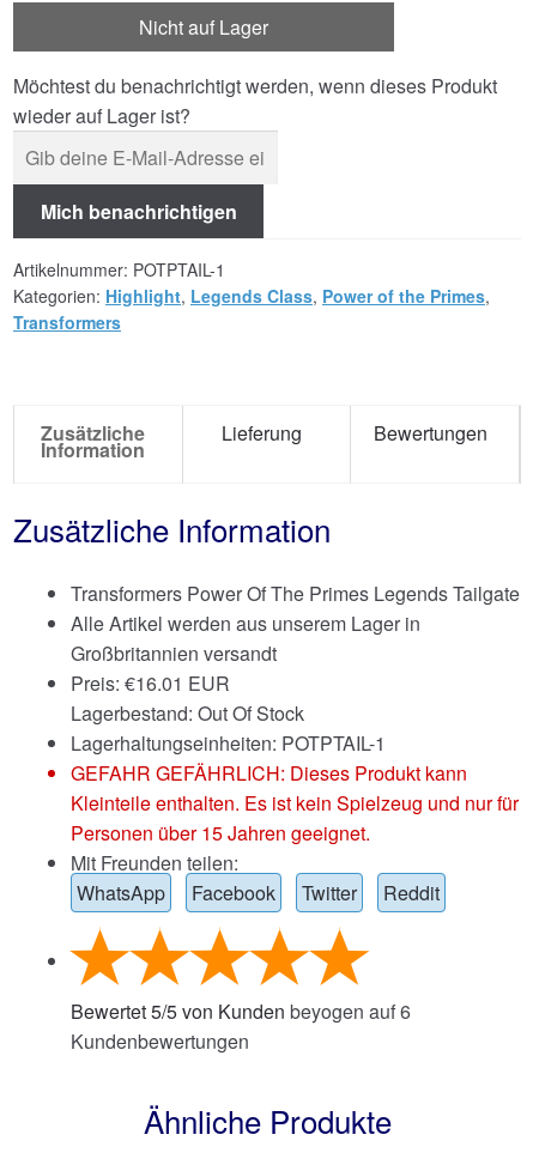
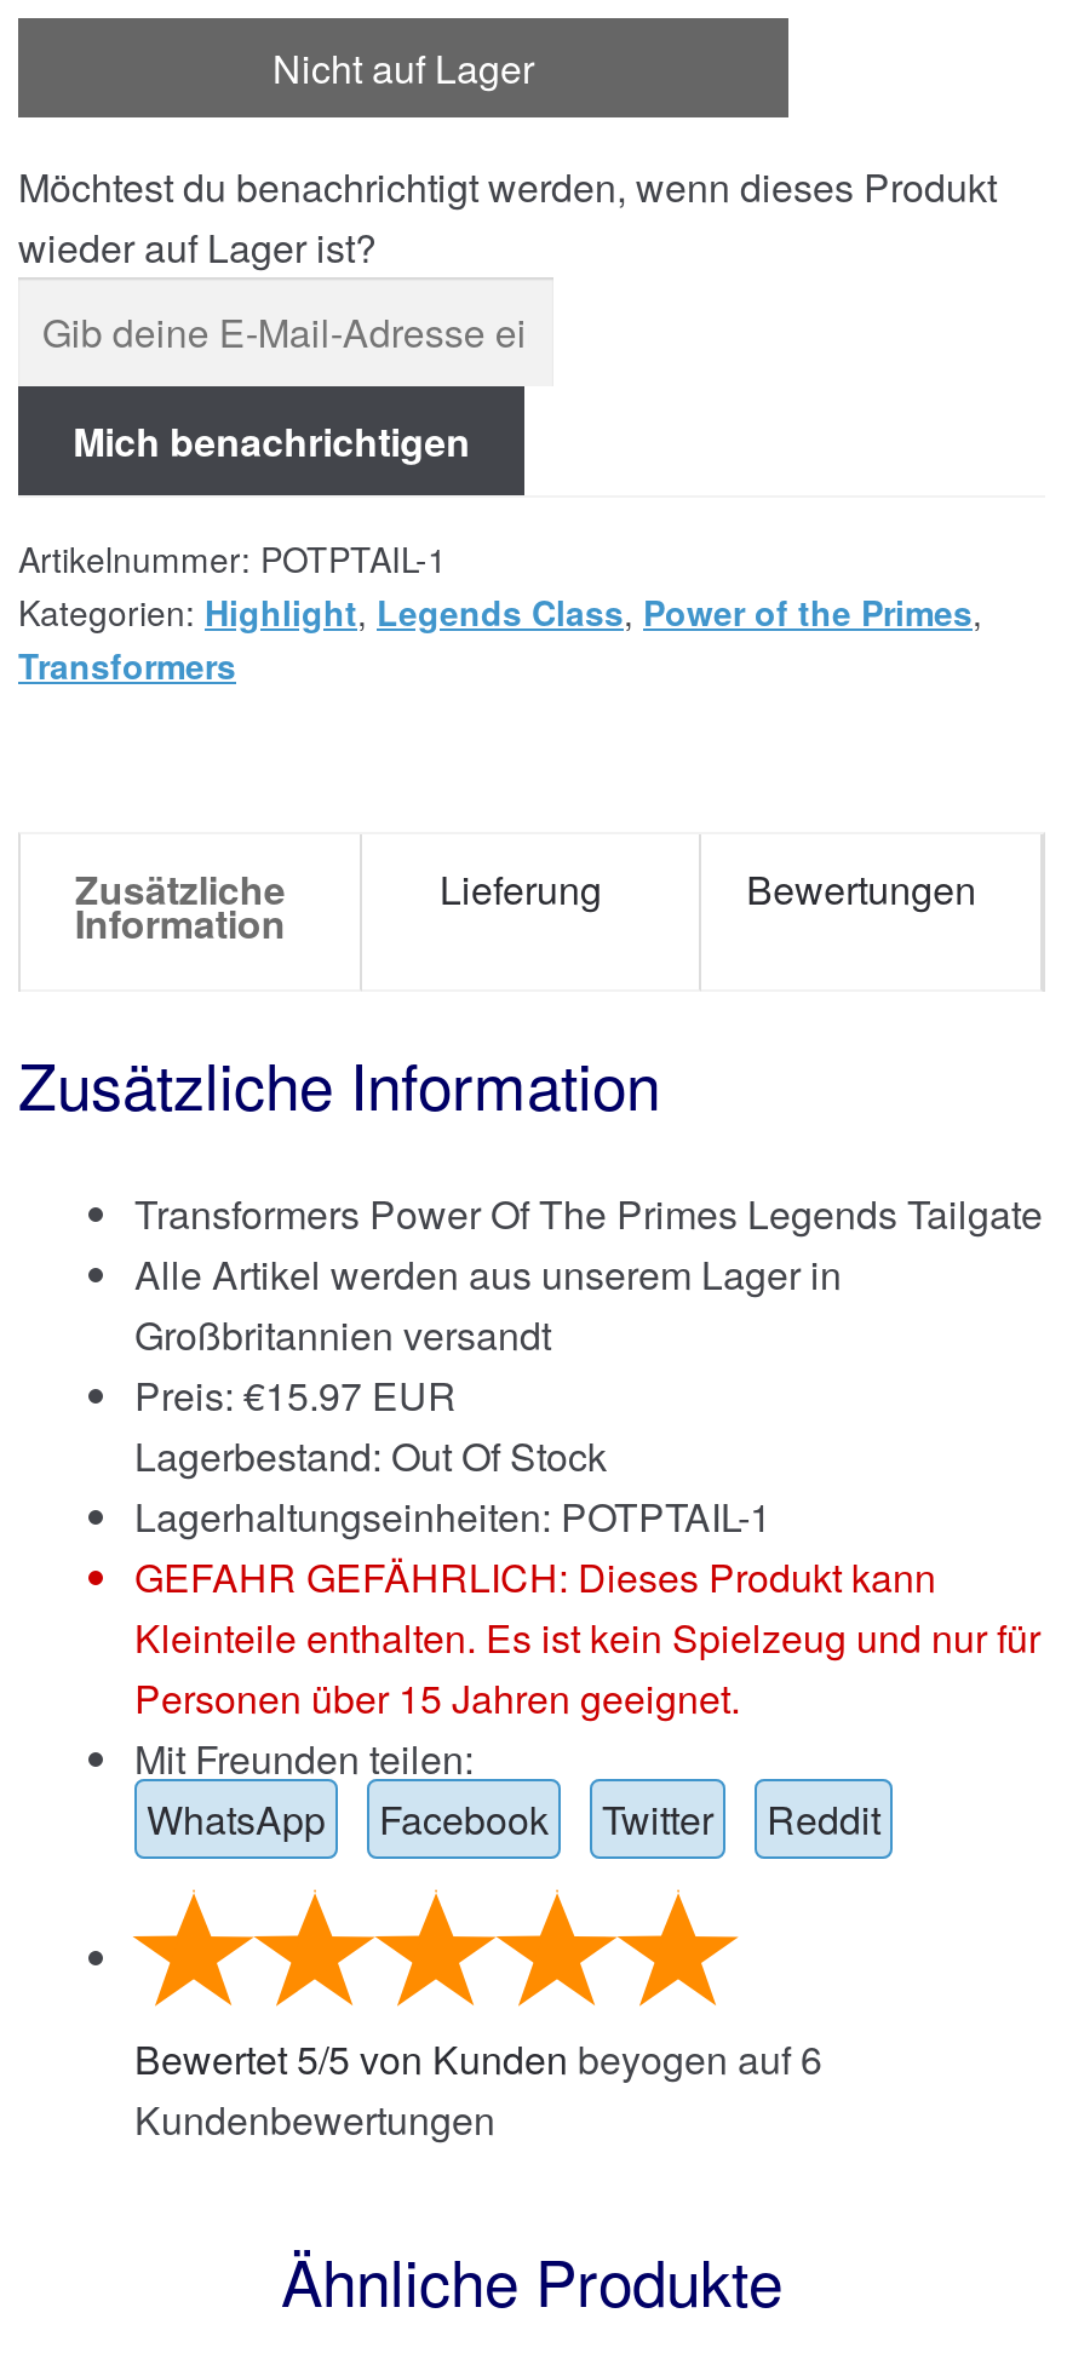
[71,669,230,697] Preis: €16.01 EUR -> [134,1367,457,1423] Preis: €15.97 EUR

